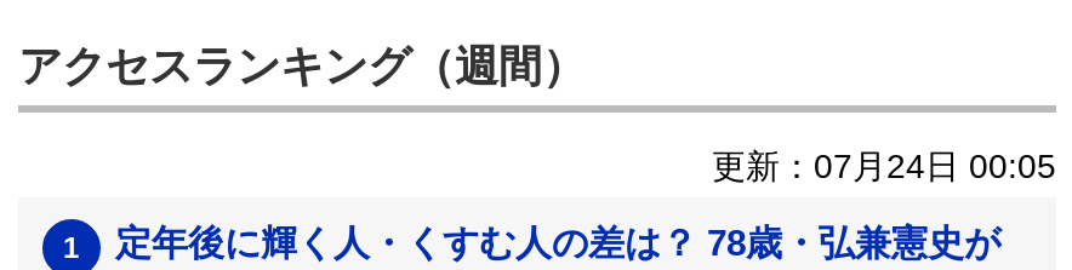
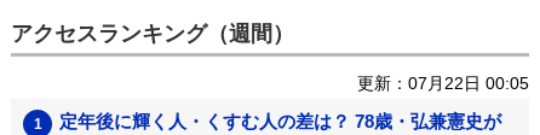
[712,147,1056,185] 更新：07月24日 00:05 -> [357,74,529,93] 更新：07月22日 00:05

